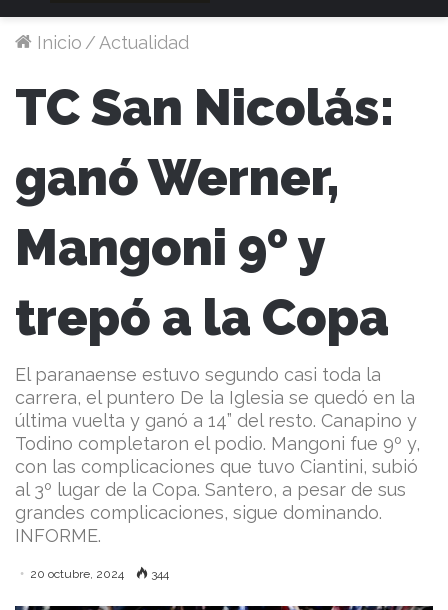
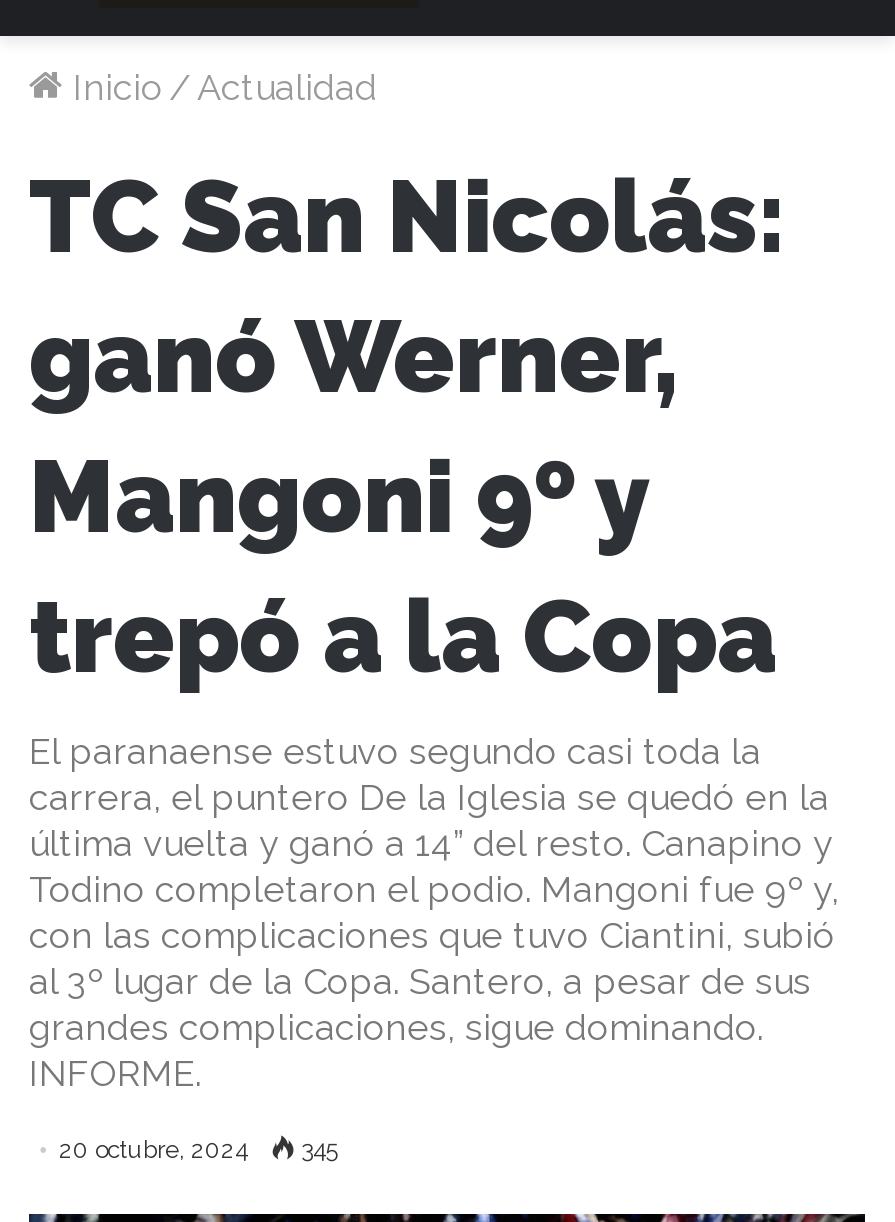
[30,567,169,581] 20 octubre, 2024 344 -> [59,1136,337,1164] 20 octubre, 2024 345

